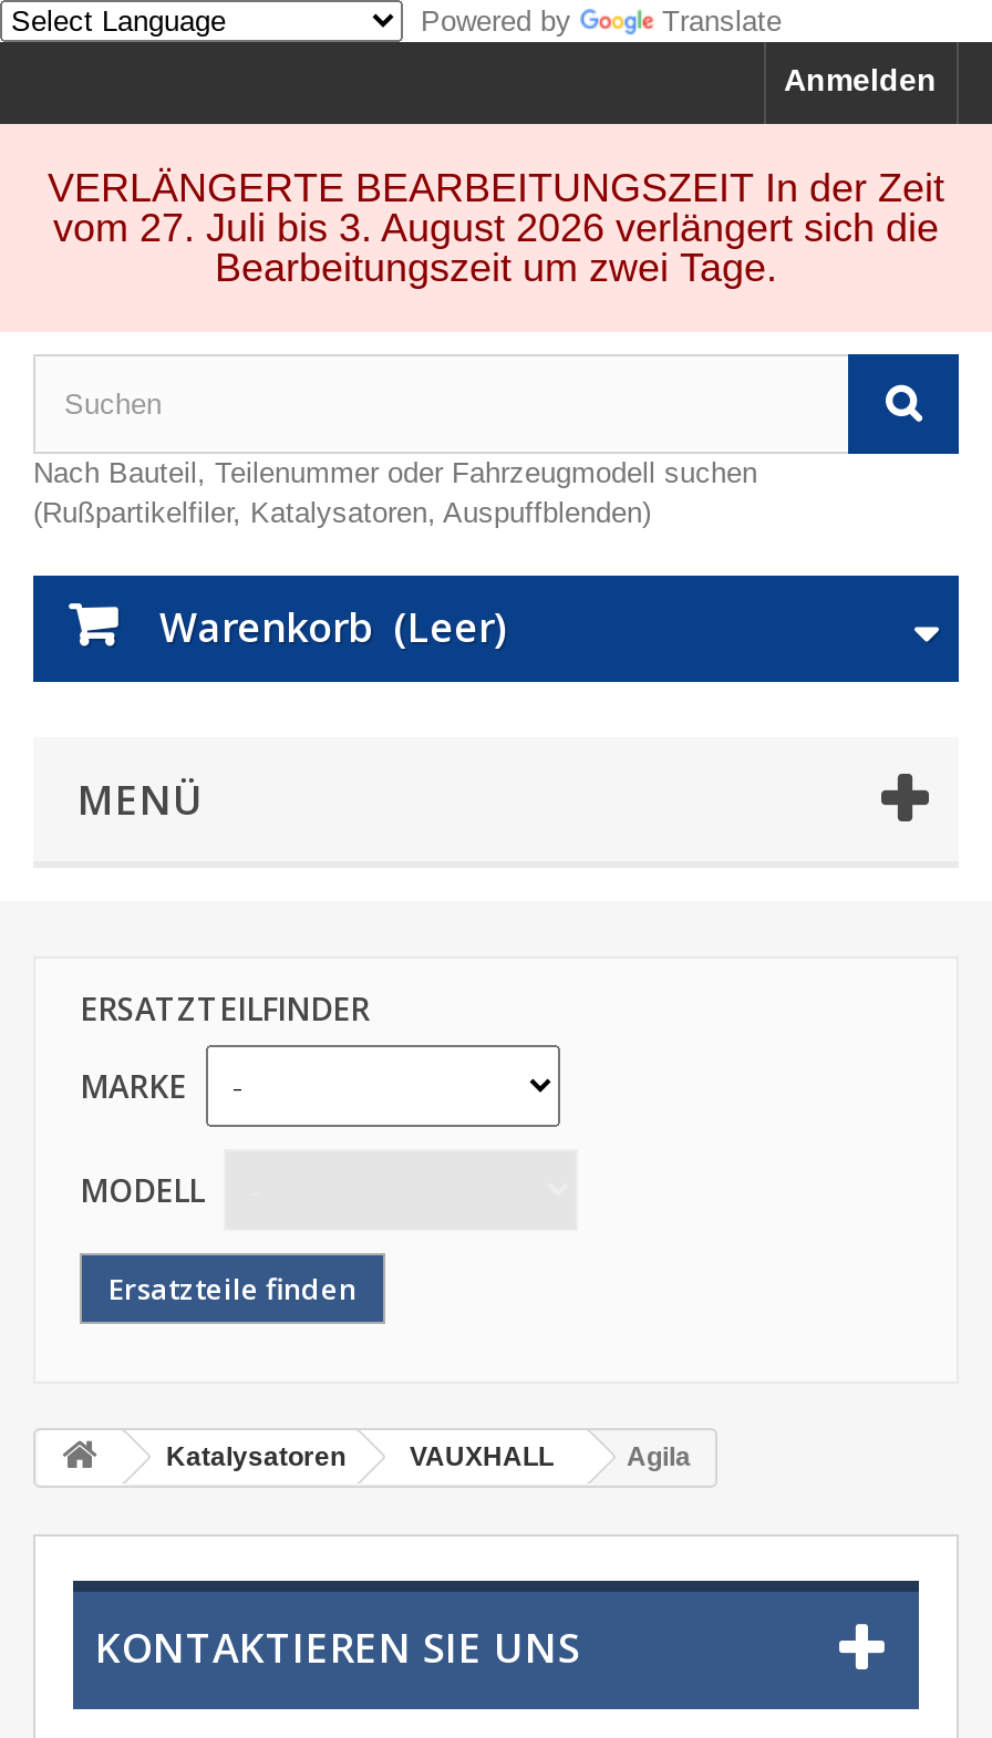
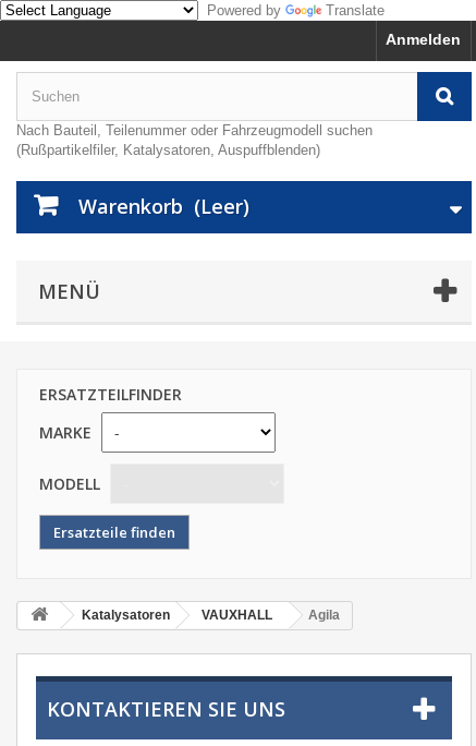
[7,133,985,328] [image] | VERLÄNGERTE BEARBEITUNGSZEIT In der Zeit | vom 27. Juli bis 3. August 2026 verlängert sich die | Bearbeitungszeit um zwei Tage. -> none

